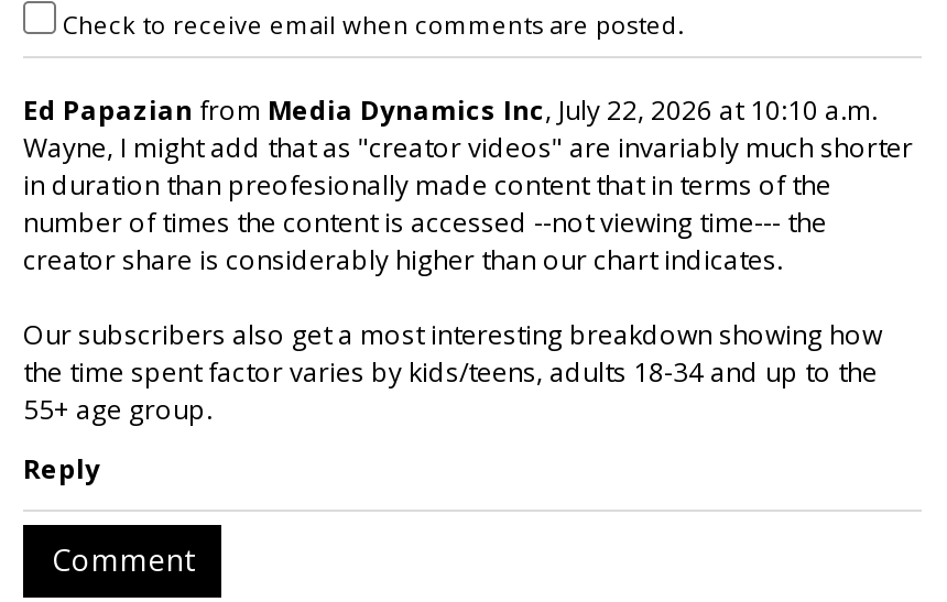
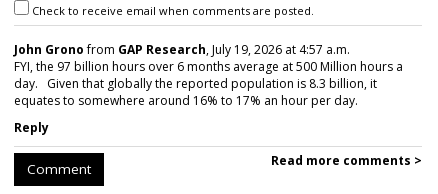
[23,91,913,427] Ed Papazian from Media Dynamics Inc, July 22, 2026 at 10:10 a.m. | Wayne, I might add that as "creator videos" are invariably much shorter | in duration than preofesionally made content that in terms of the | number of times the content is accessed --not viewing time--- the | creator share is considerably higher than our chart indicates. | Our subscribers also get a most interesting breakdown showing how | the time spent factor varies by kids/teens, adults 18-34 and up to the | 55+ age group. -> [14,41,403,109] John Grono from GAP Research, July 19, 2026 at 4:57 a.m. | FYI, the 97 billion hours over 6 months average at 500 Million hours a | day. Given that globally the reported population is 8.3 billion, it | equates to somewhere around 16% to 17% an hour per day.
none -> [271,152,422,169] Read more comments >

